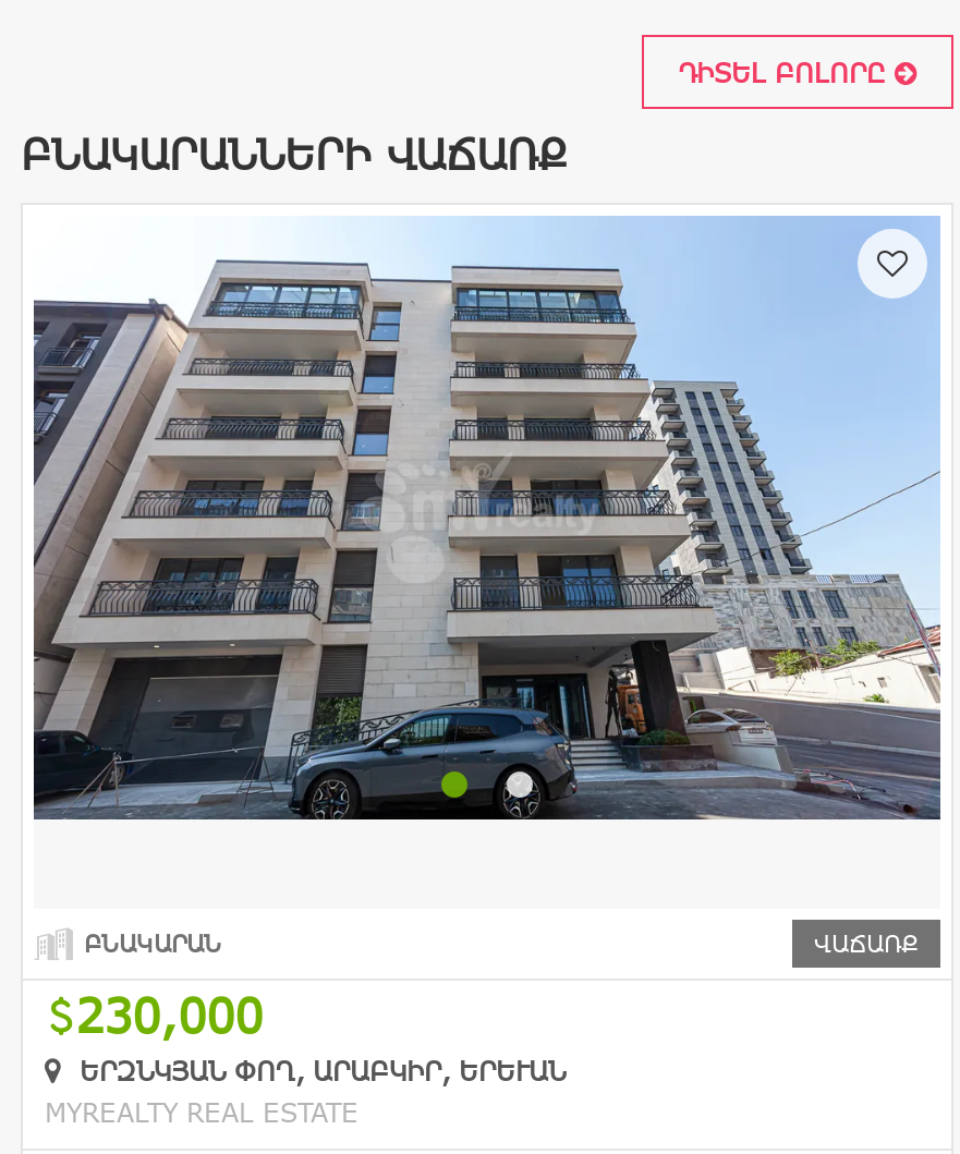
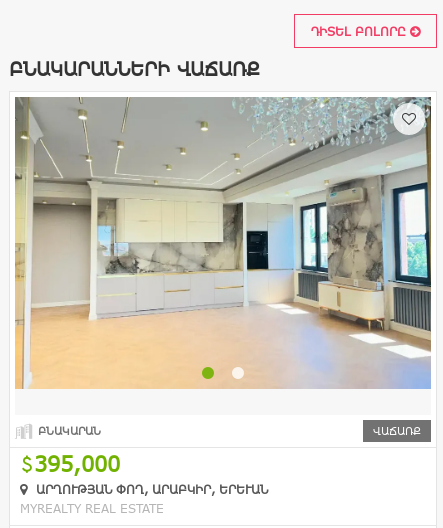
[32,216,943,852] [image] -> [14,96,432,390] [image]
[75,988,263,1043] 230,000 -> [34,451,120,476] 395,000
[71,1056,548,1086] ԵՐԶՆԿՅԱՆ ՓՈՂ, ԱՐԱԲԿԻՐ, ԵՐԵՒԱՆ -> [32,482,260,496] ԱՐՂՈՒԹՅԱՆ ՓՈՂ, ԱՐԱԲԿԻՐ, ԵՐԵՒԱՆ

